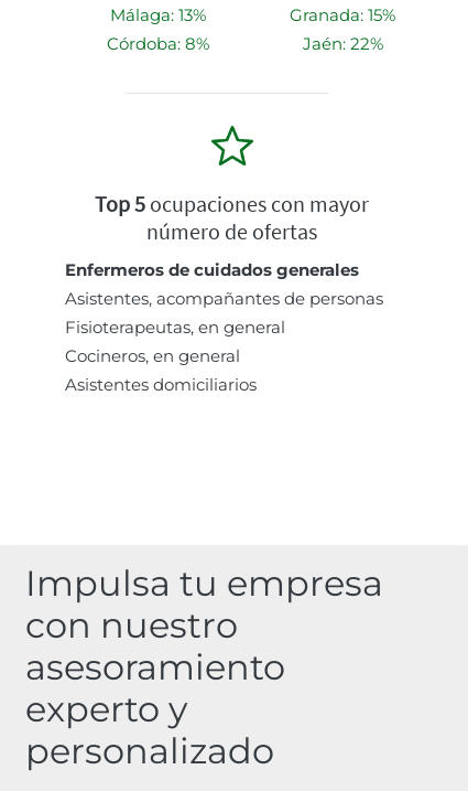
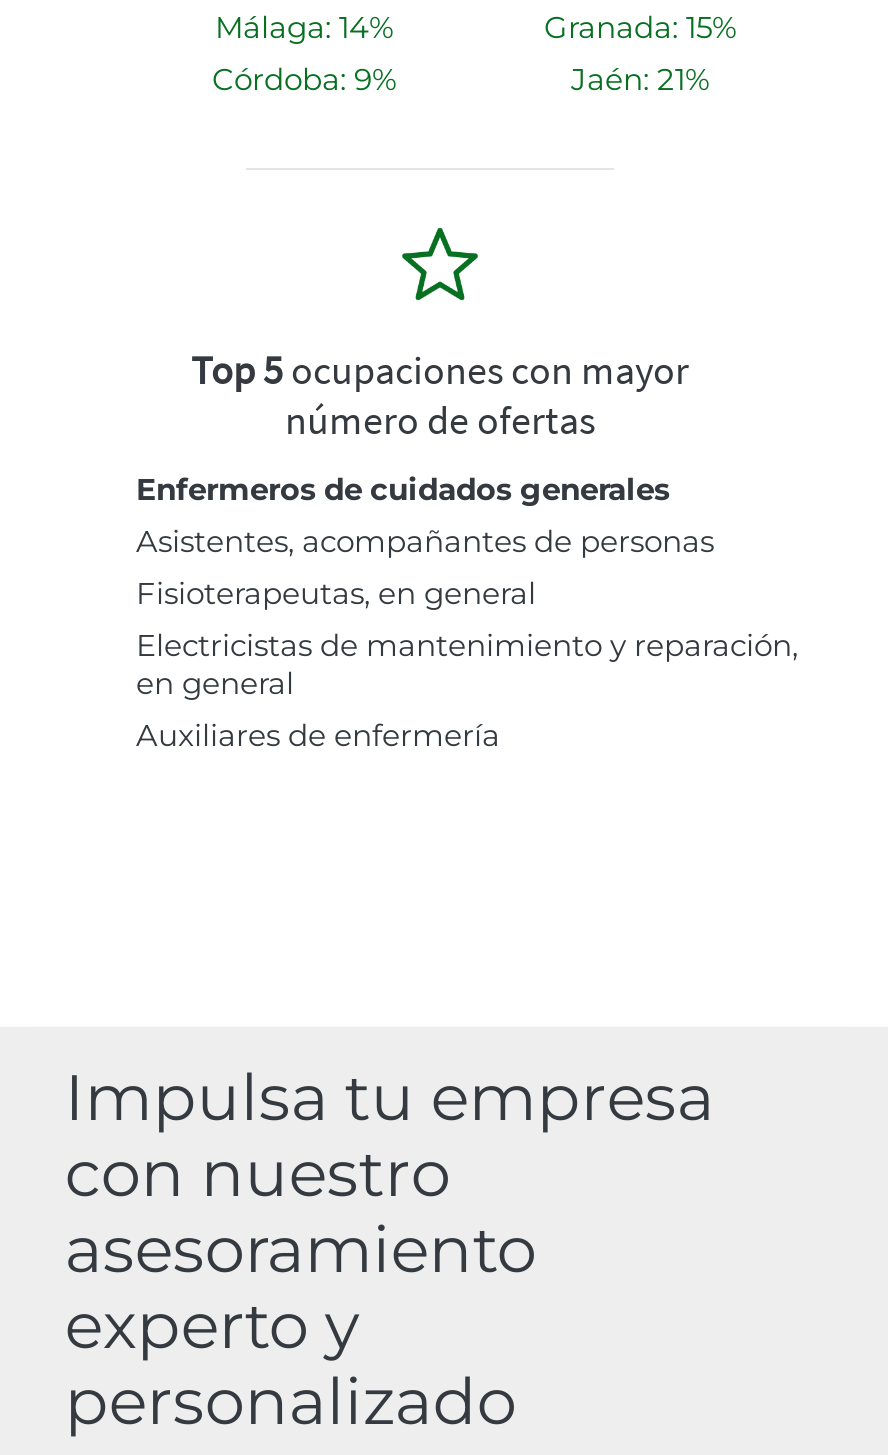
[110,5,205,26] Málaga: 13% -> [215,8,393,46] Málaga: 14%
[106,33,209,54] Córdoba: 8% -> [212,60,396,98] Córdoba: 9%
[302,33,383,54] Jaén: 22% -> [571,60,709,98] Jaén: 21%
[65,346,257,395] Cocineros, en general | Asistentes domiciliarios -> [136,626,798,754] Electricistas de mantenimiento y reparación, | en general | Auxiliares de enfermería

